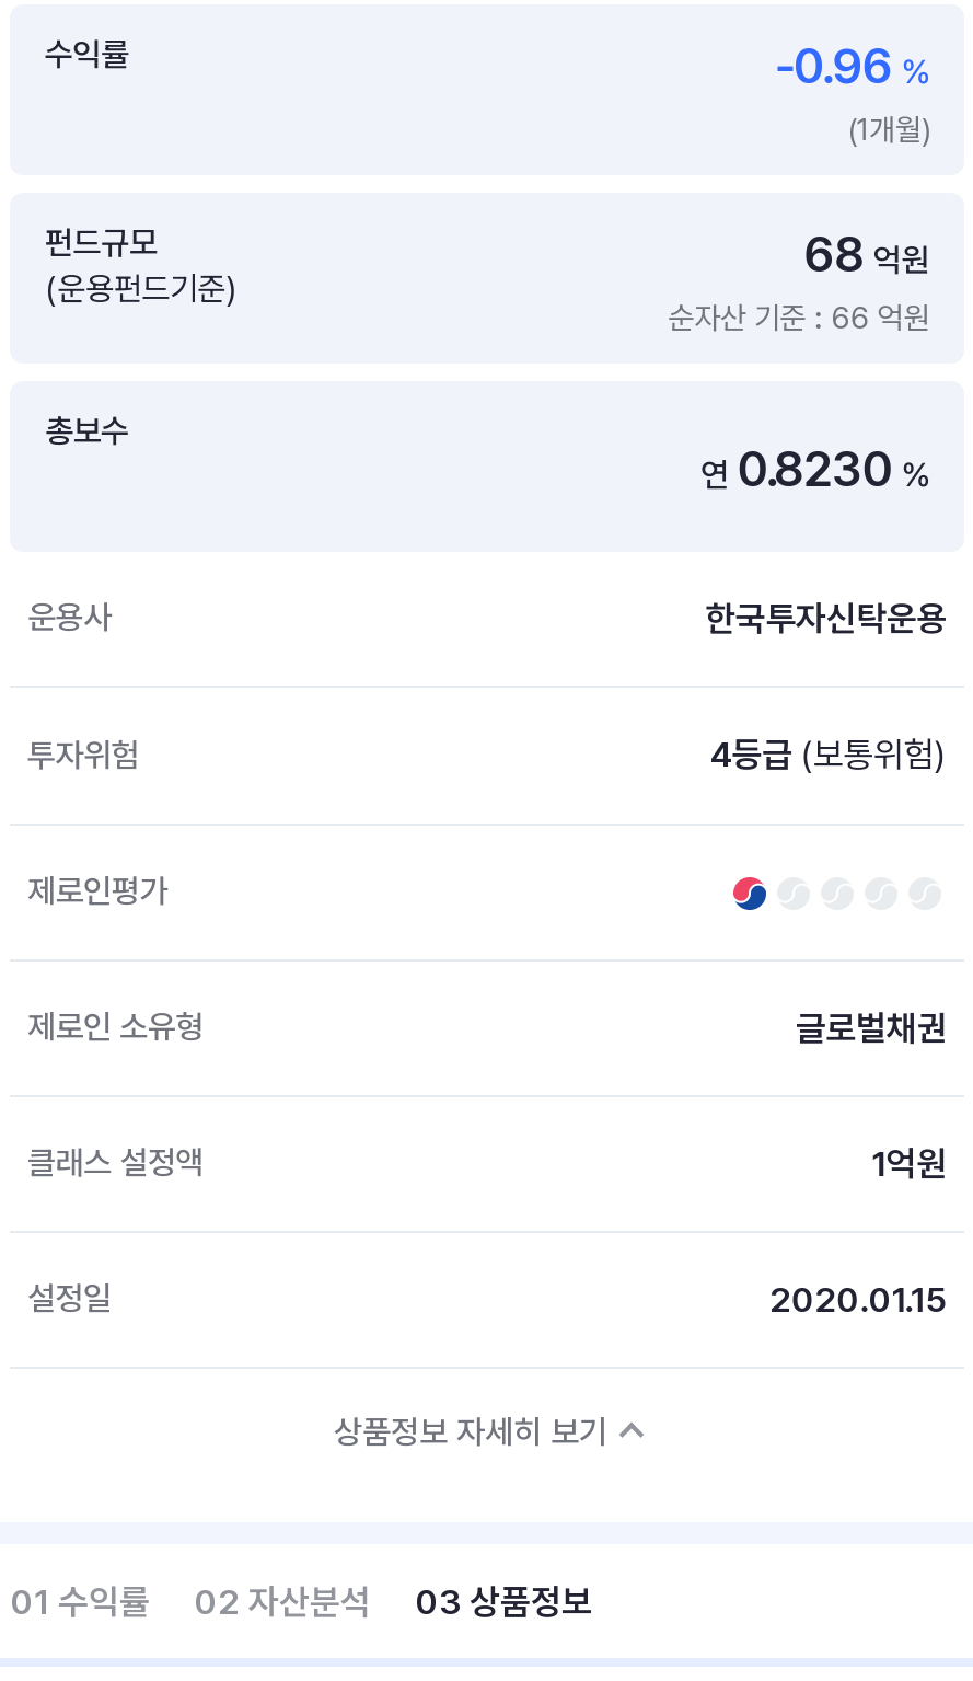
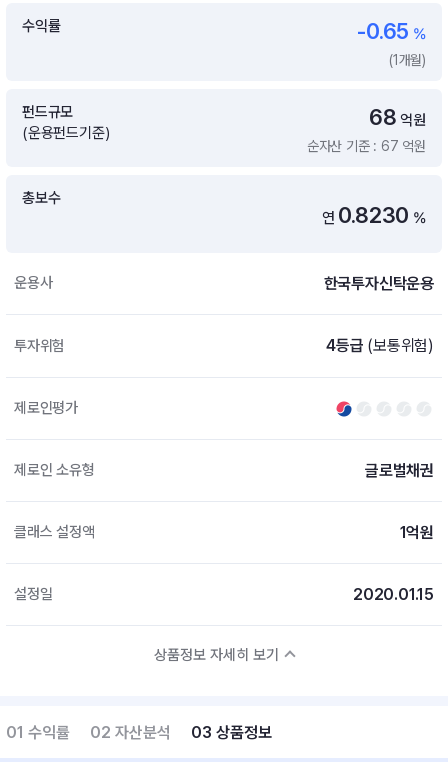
[774,36,929,93] -0.96 % -> [357,17,426,43] -0.65 %
[668,299,929,334] 순자산 기준 : 66 억원 -> [307,137,426,153] 순자산 기준 : 67 억원

